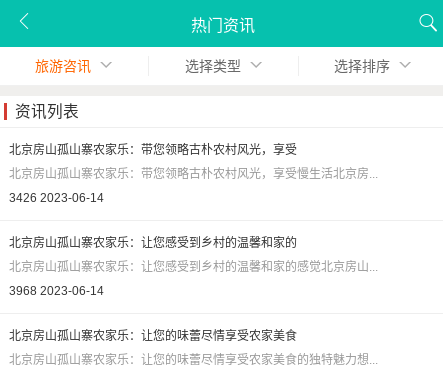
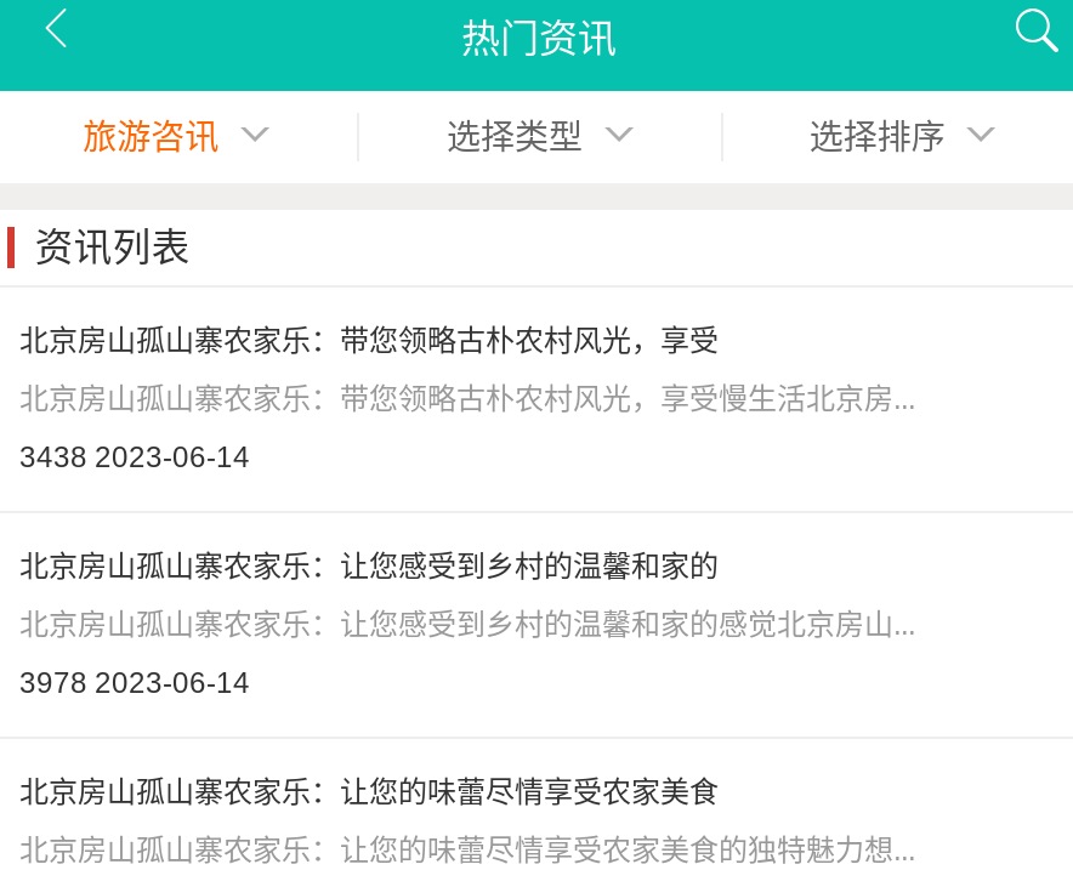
[9,191,104,205] 3426 2023-06-14 -> [19,441,250,475] 3438 2023-06-14
[9,284,104,298] 3968 2023-06-14 -> [19,667,250,701] 3978 2023-06-14

